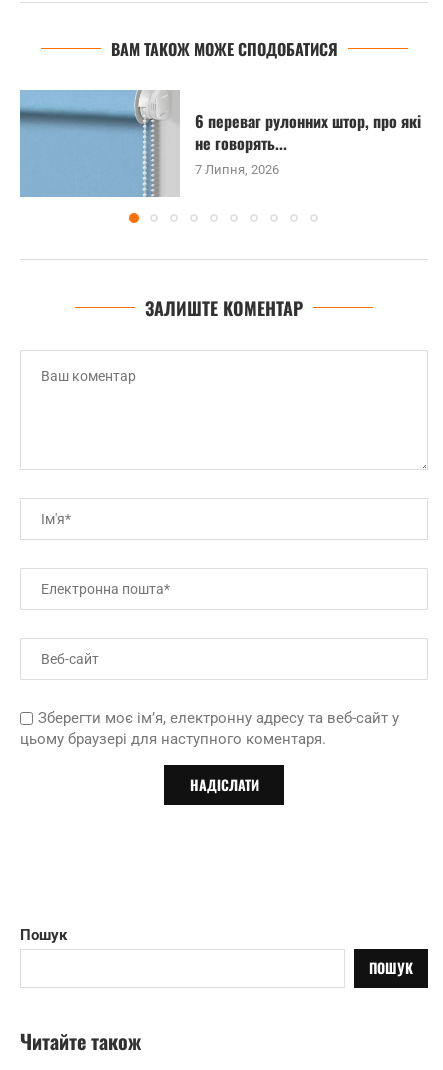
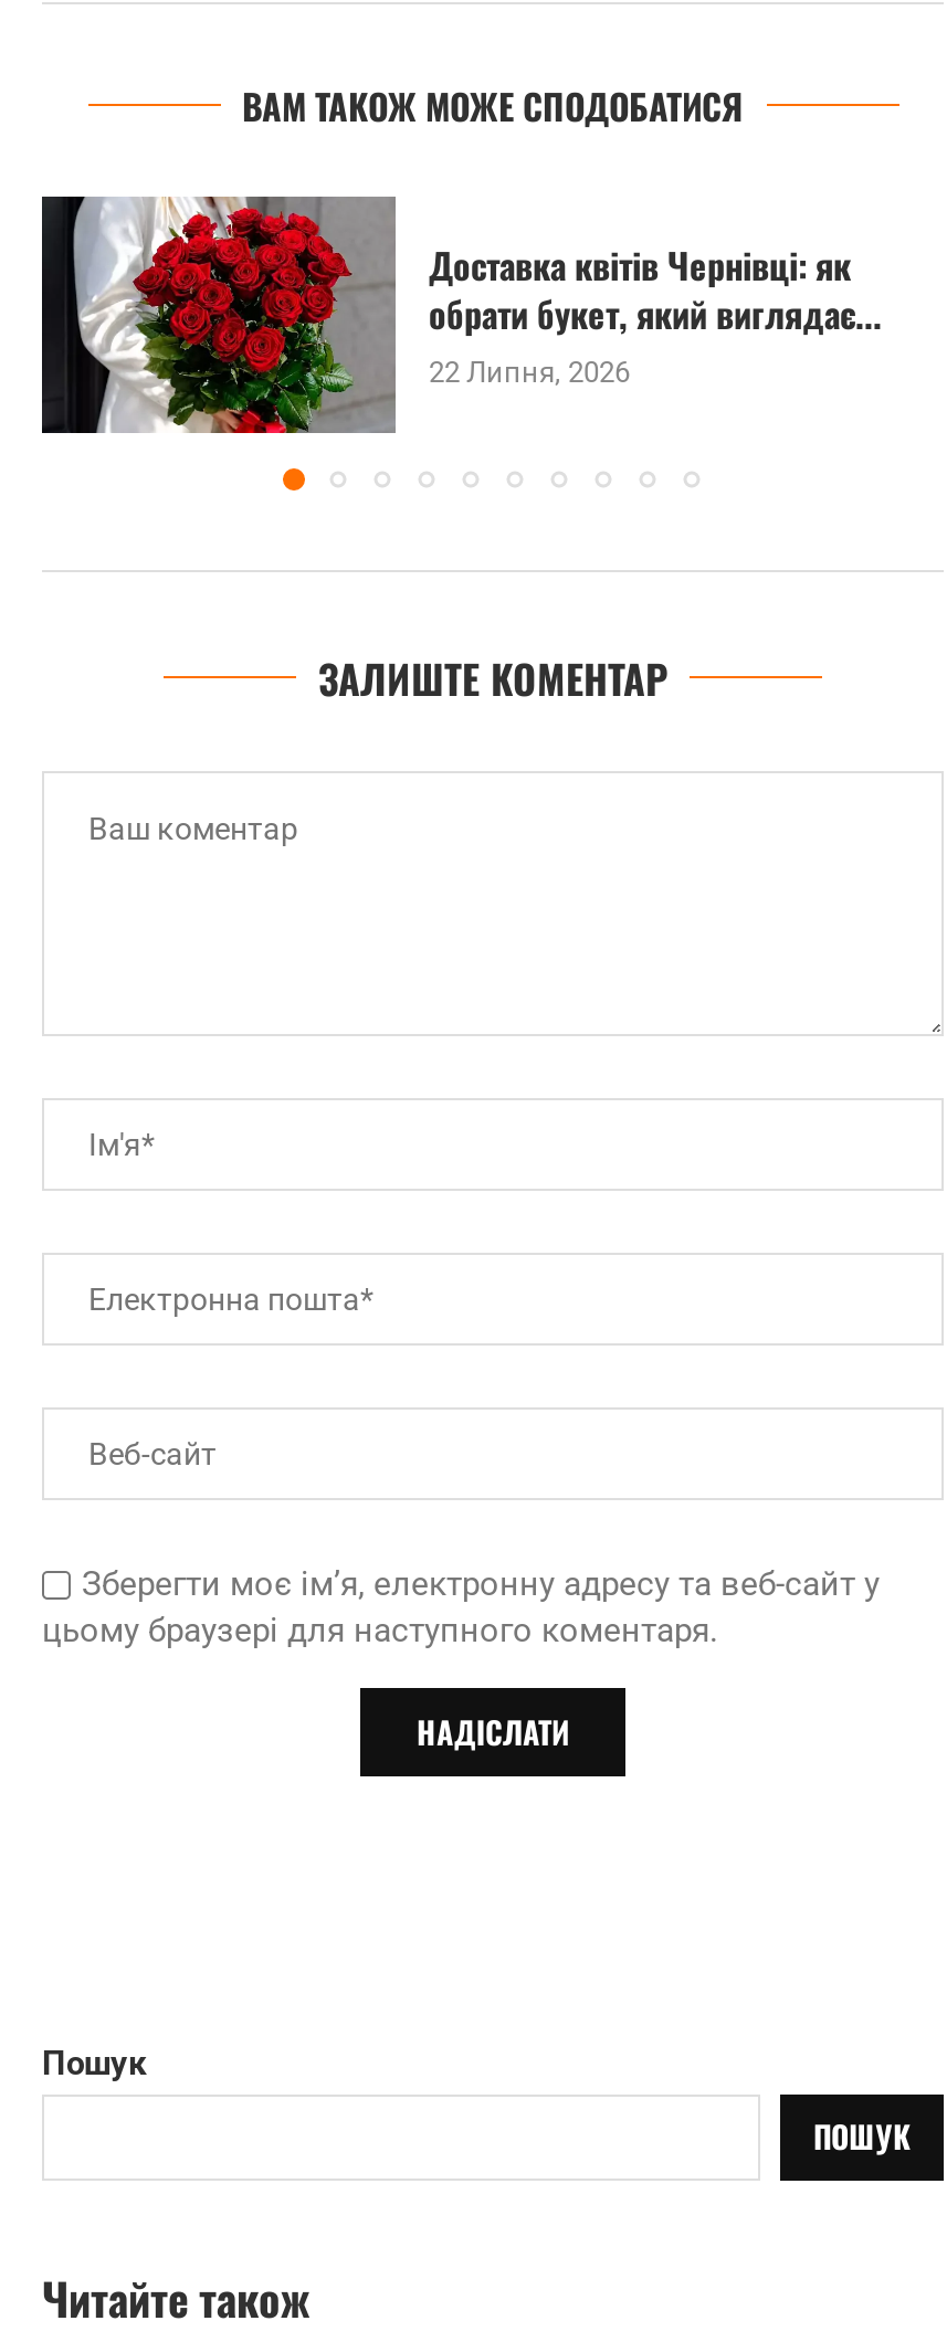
[19,90,421,198] [image] | 6 переваг рулонних штор, про які | не говорять... | 7 Липня, 2026 -> [40,194,882,435] [image] | Доставка квітів Чернівці: як | обрати букет, який виглядає... | 22 Липня, 2026

